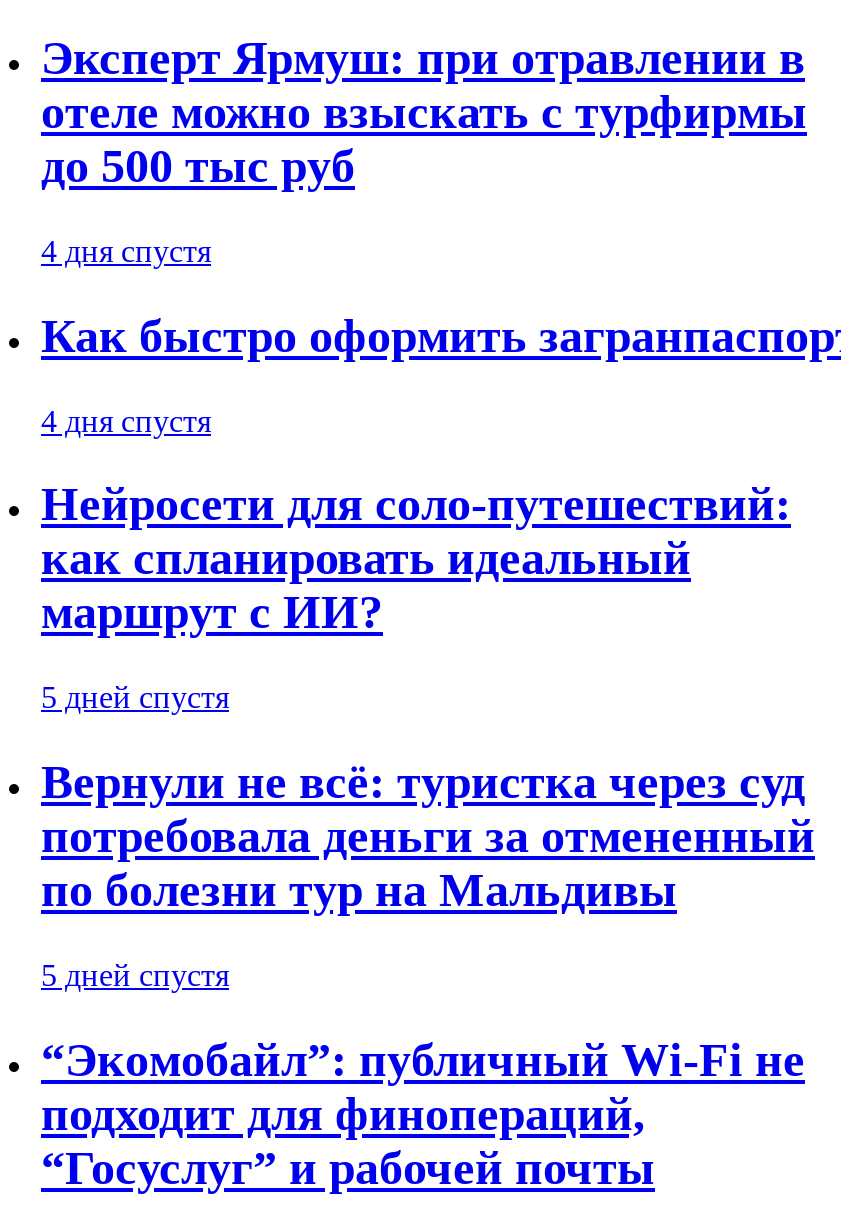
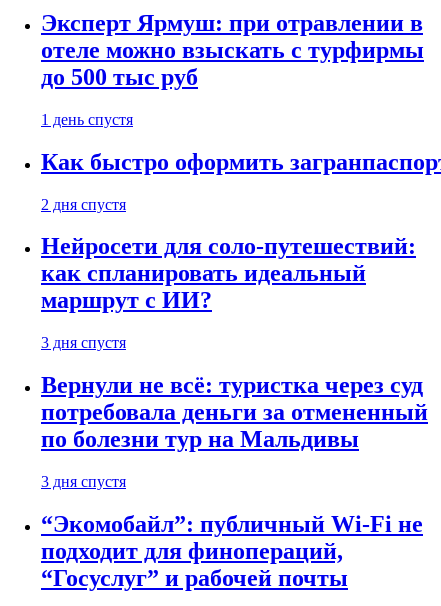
[41,234,211,268] 4 дня спустя -> [41,111,133,128] 1 день спустя
[41,403,211,437] 4 дня спустя -> [41,196,126,213] 2 дня спустя
[41,681,229,715] 5 дней спустя -> [41,334,126,351] 3 дня спустя
[41,958,229,992] 5 дней спустя -> [41,473,126,490] 3 дня спустя

